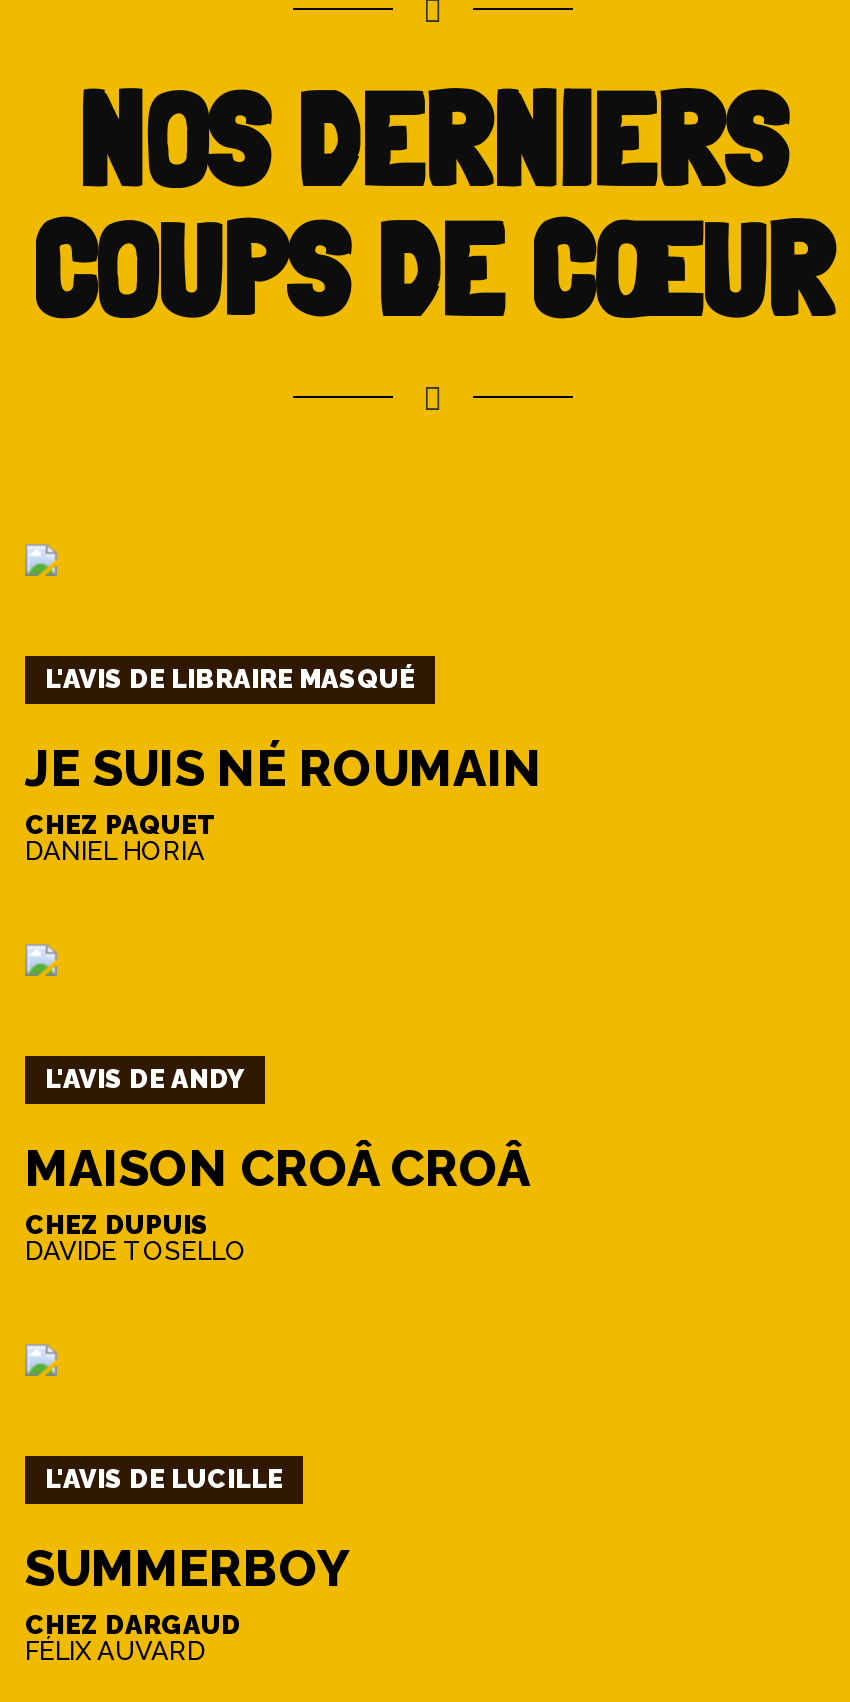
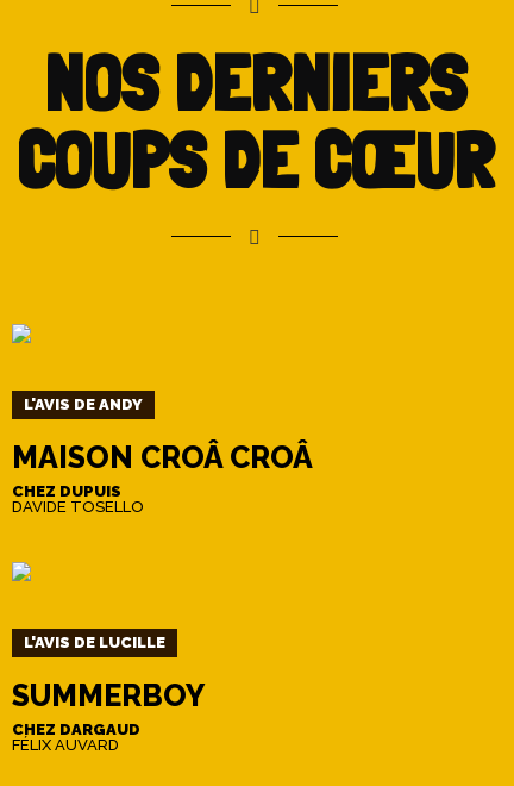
[25,664,543,866] L'AVIS DE LIBRAIRE MASQUÉ | JE SUIS NÉ ROUMAIN | CHEZ PAQUET | DANIEL HORIA -> none

